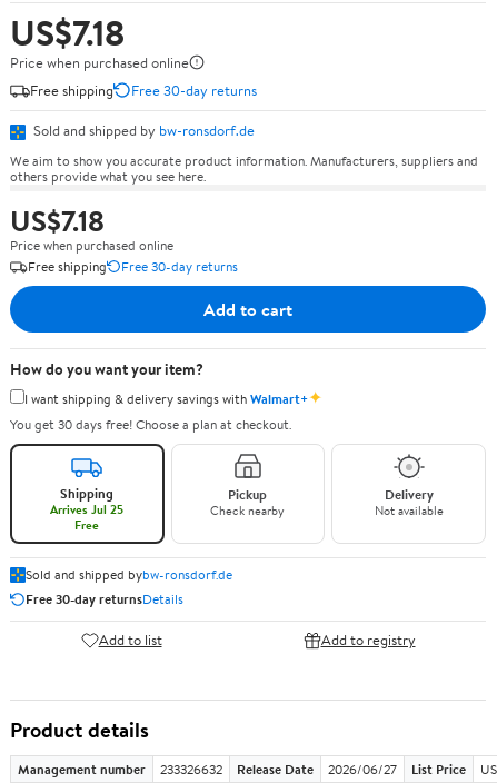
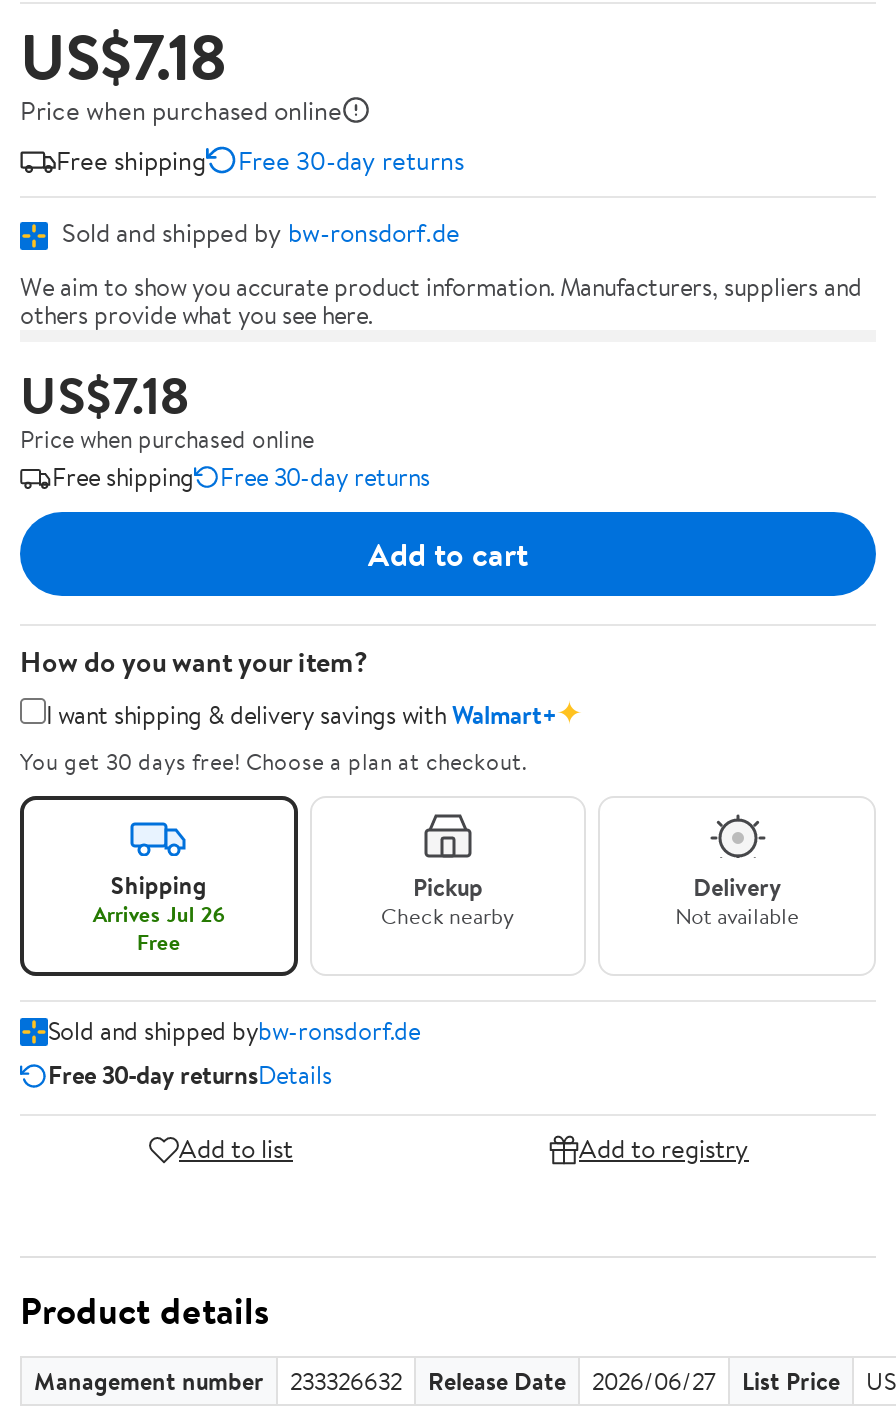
[50,500,124,518] Arrives Jul 25 -> [93,898,225,930] Arrives Jul 26

